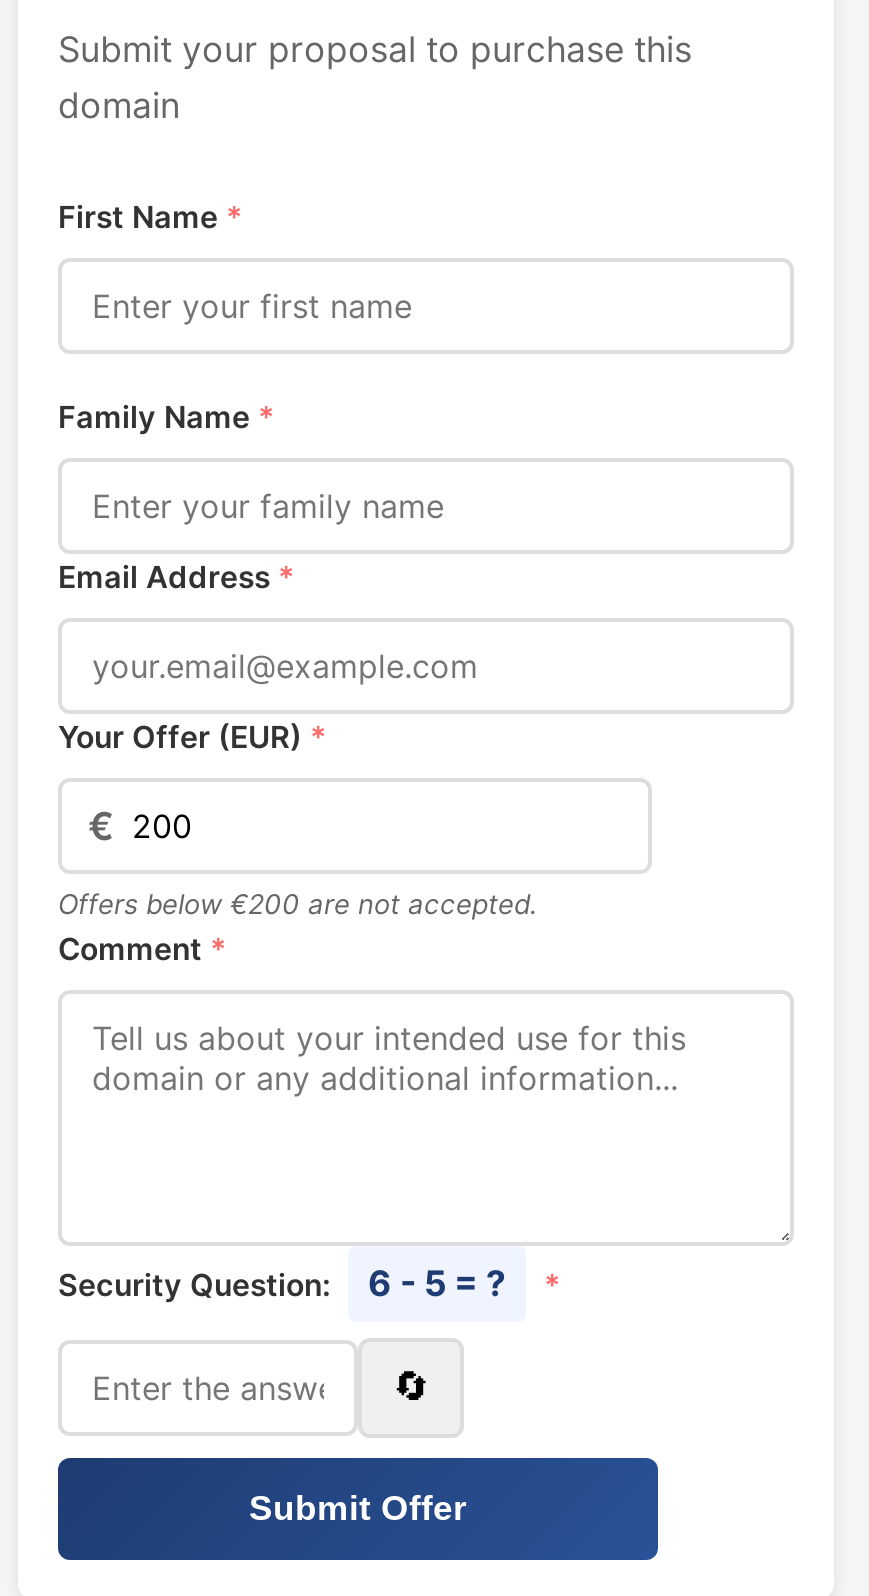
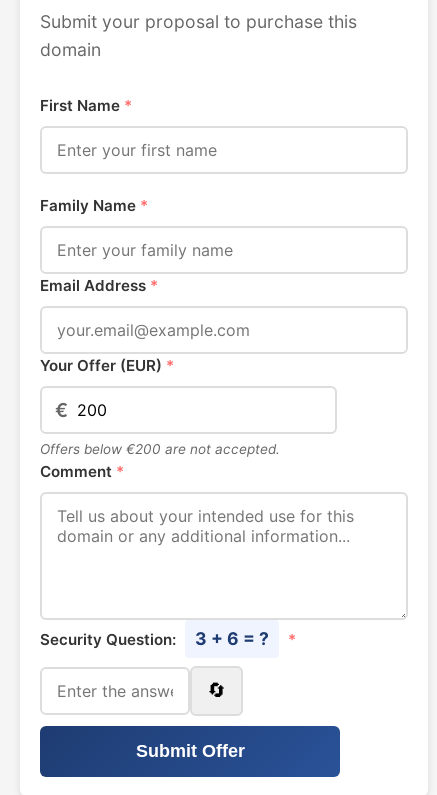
[368,1262,506,1304] 6 - 5 = ? -> [195,628,269,649] 3 + 6 = ?

